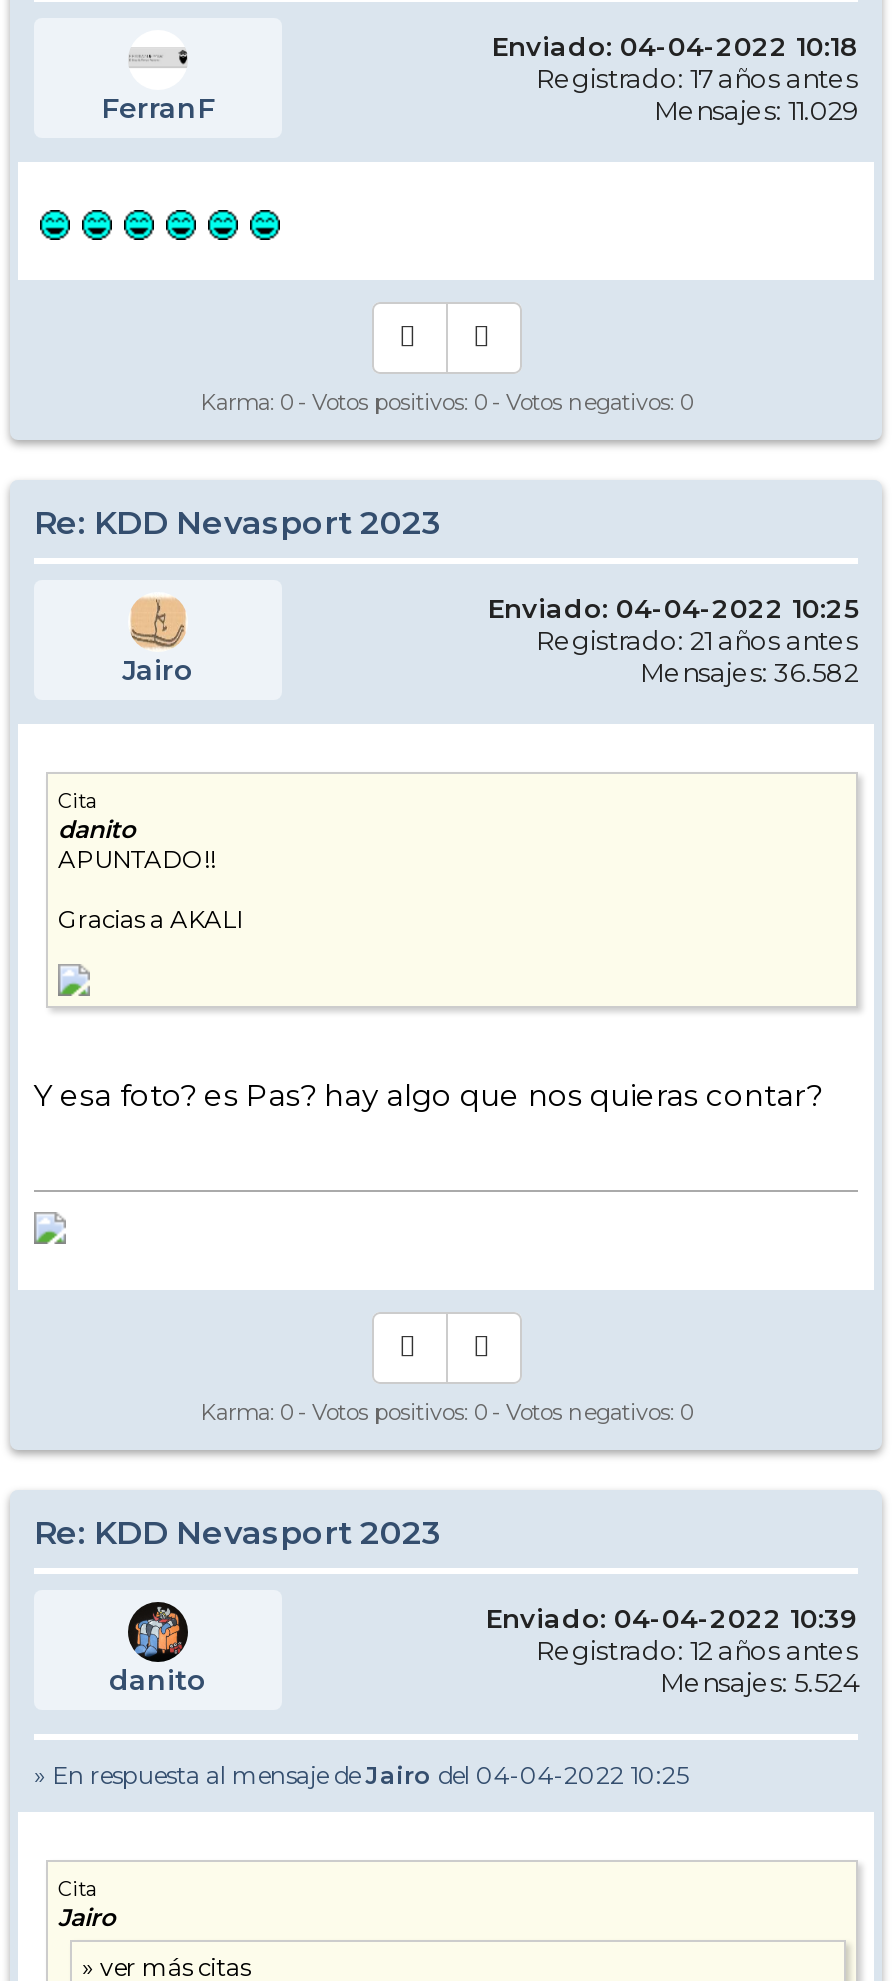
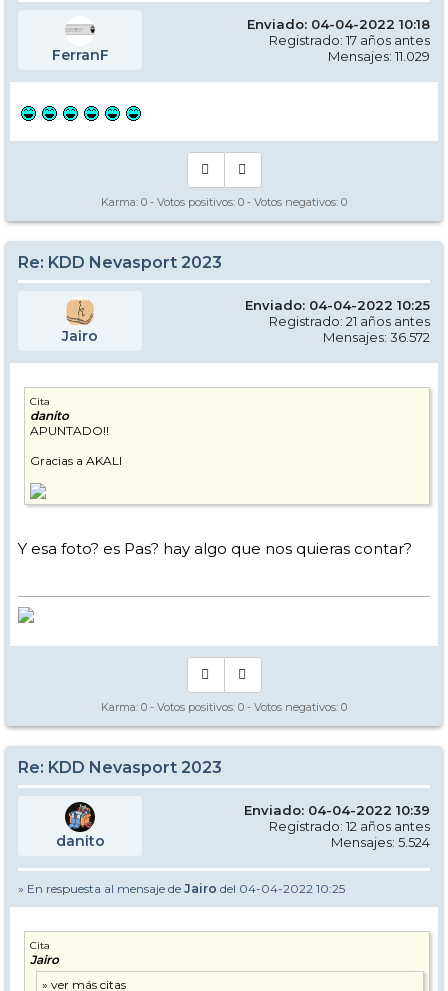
[640,656,858,688] Mensajes: 36.582 -> [323,329,430,345] Mensajes: 36.572

